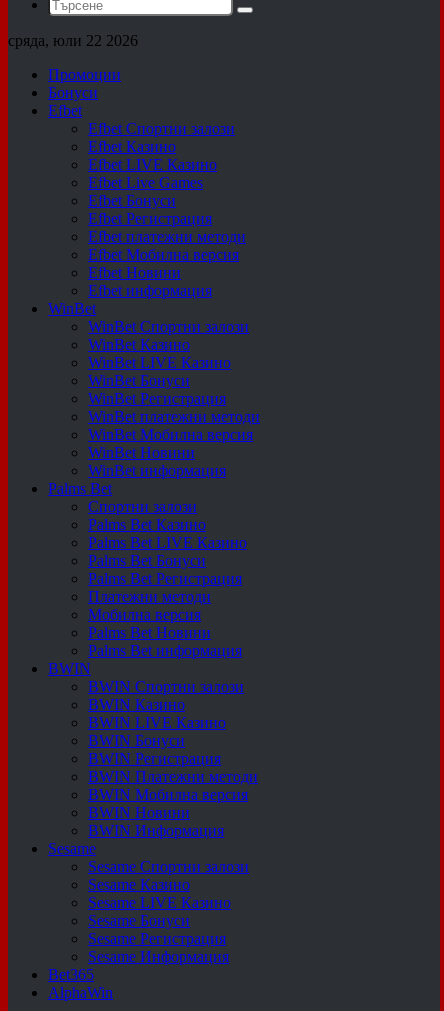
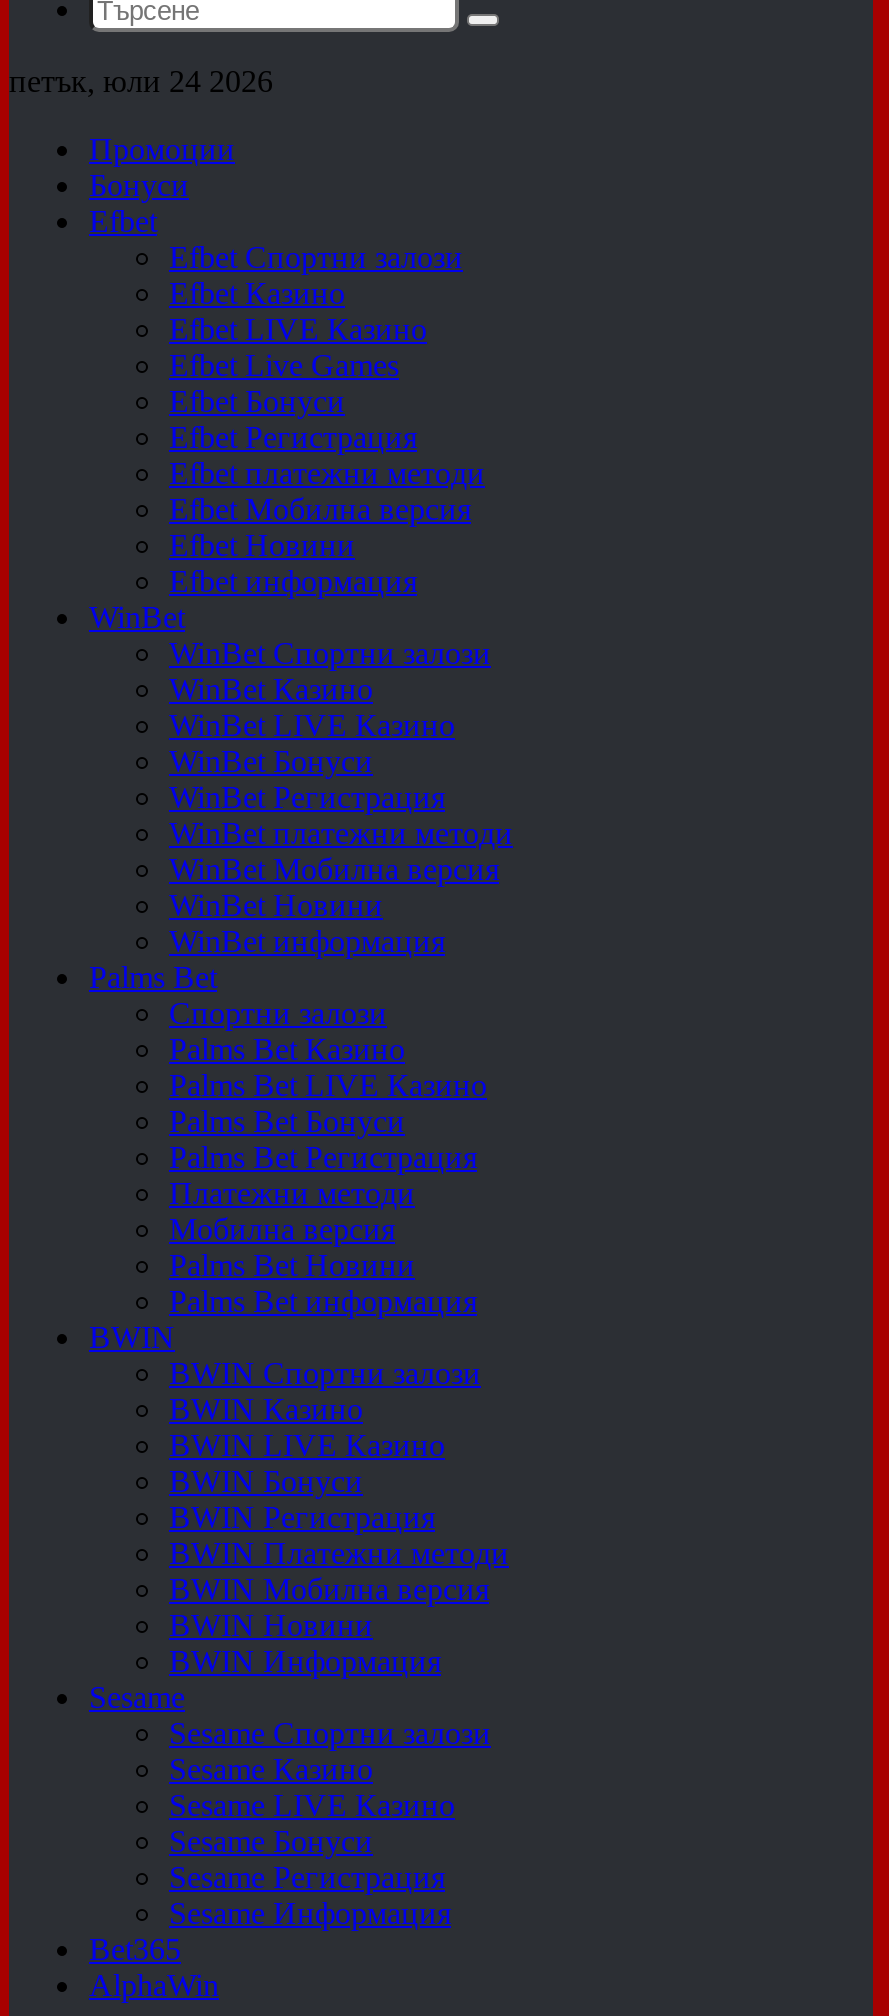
[8,32,138,49] сряда, юли 22 2026 -> [9,64,273,98] петък, юли 24 2026

